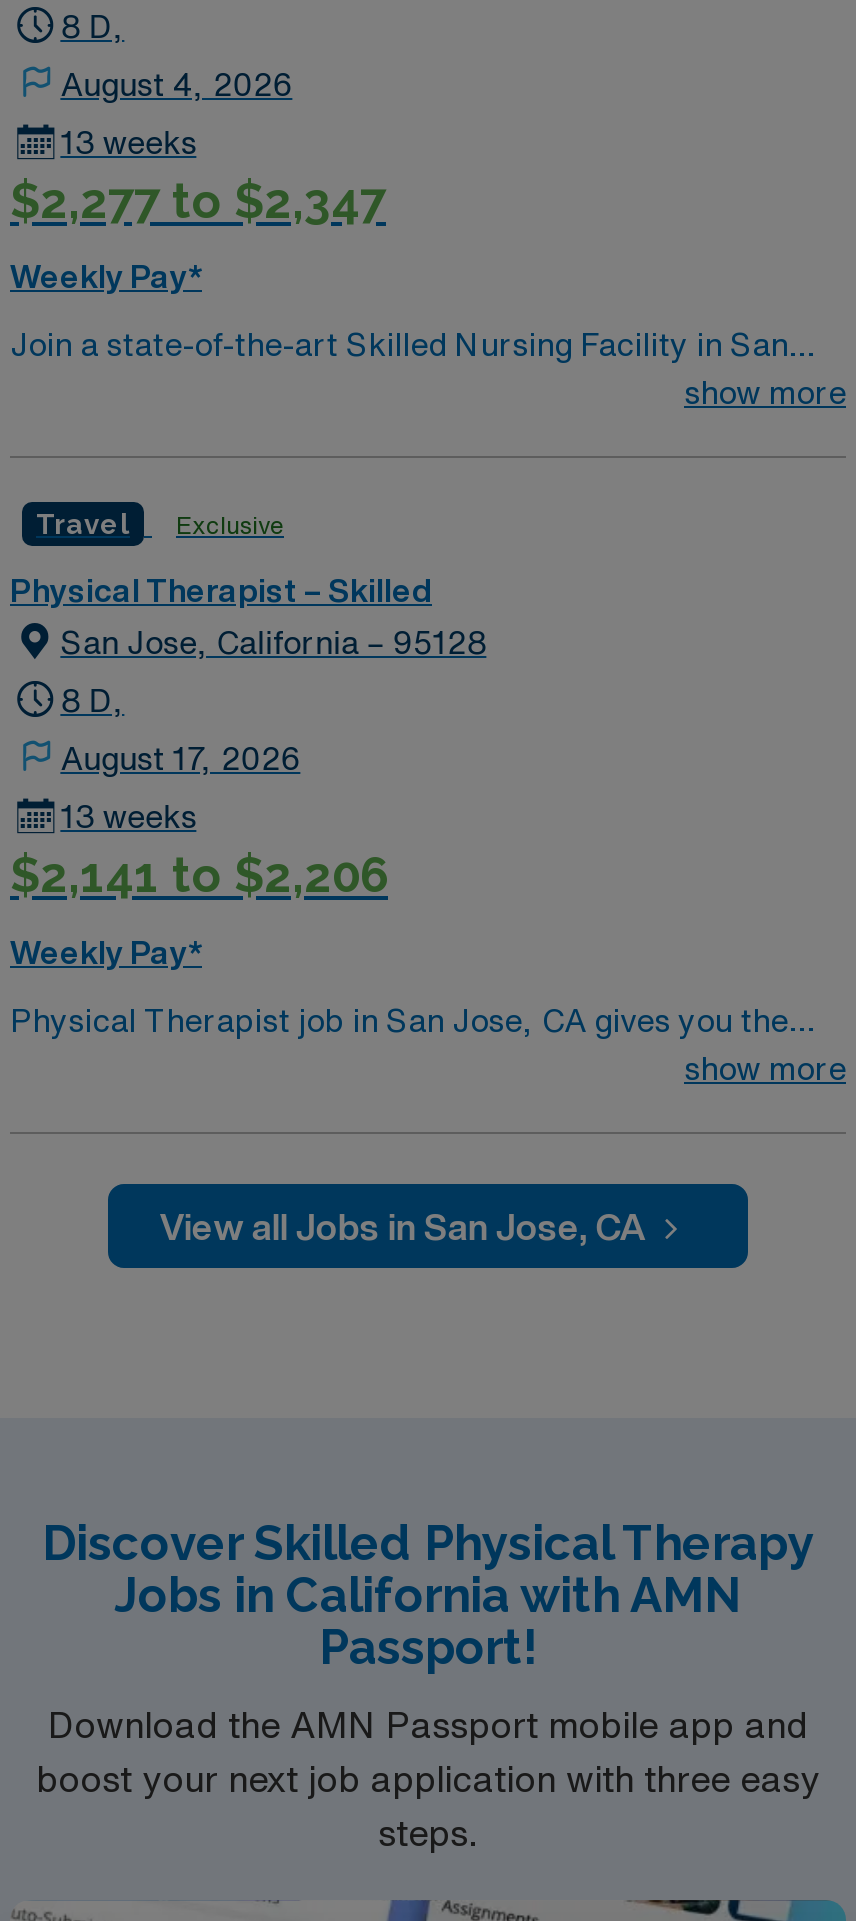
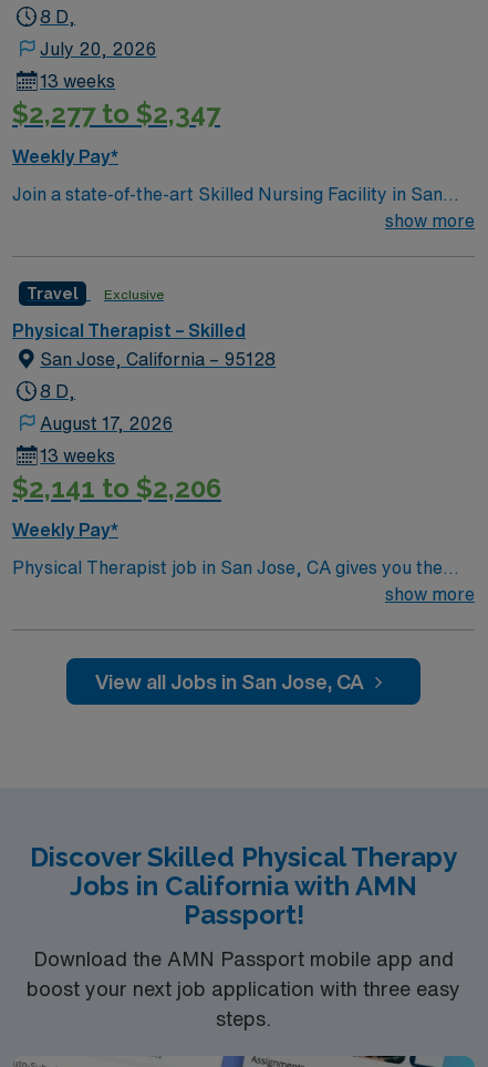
[60,67,292,99] August 4, 2026 -> [40,40,156,58] July 20, 2026

